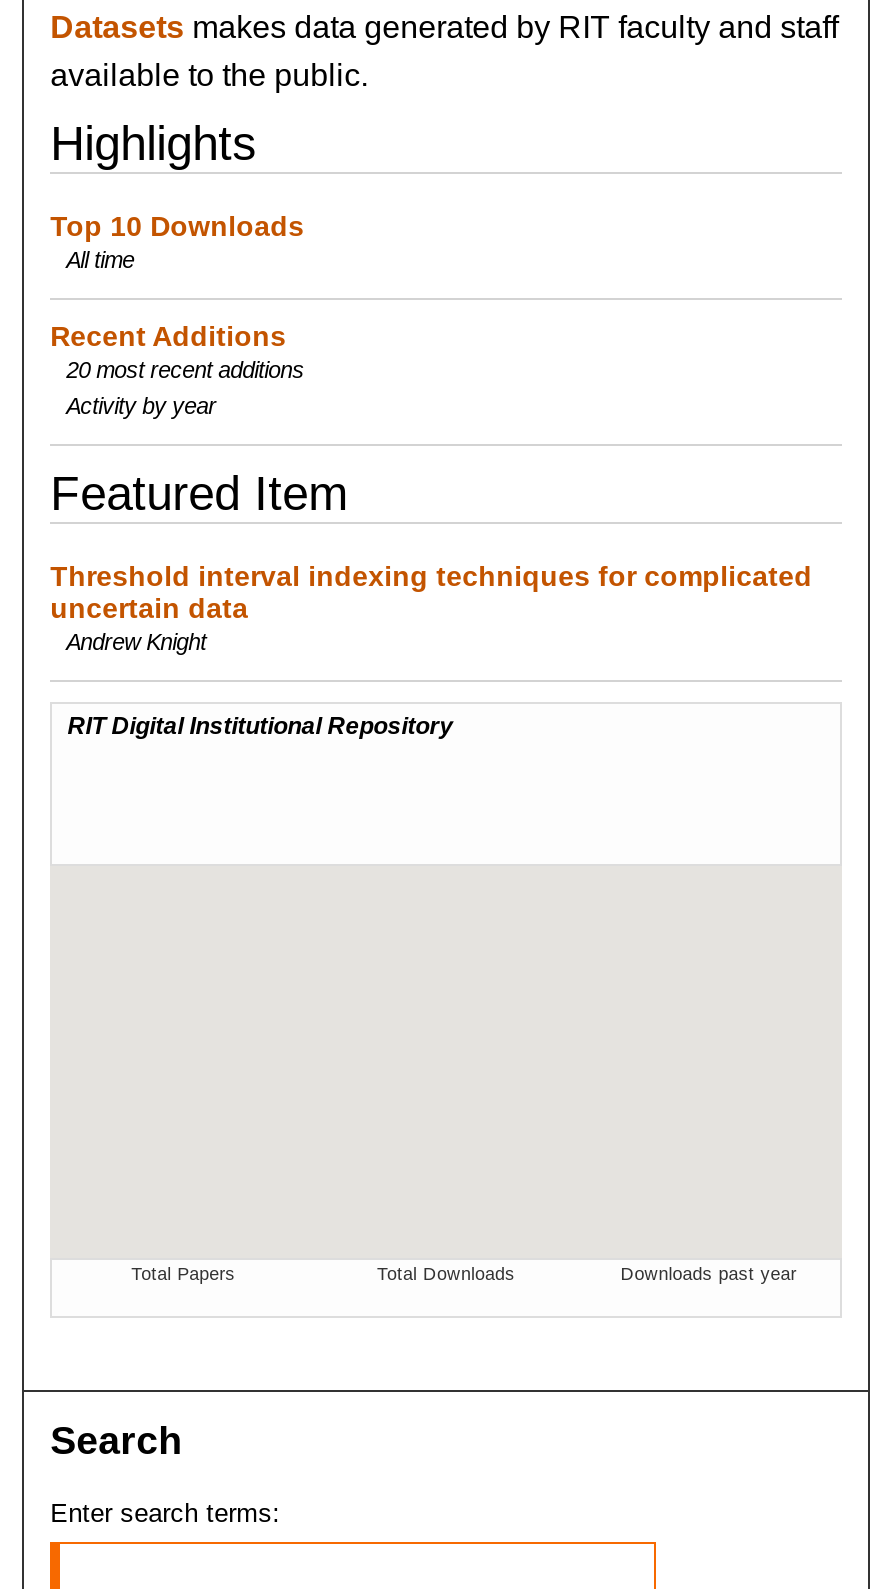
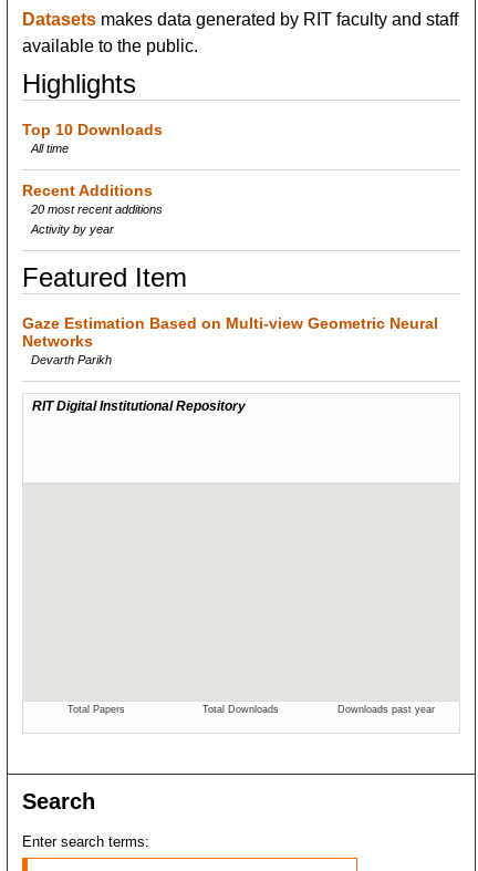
[50,560,812,654] Threshold interval indexing techniques for complicated | uncertain data | Andrew Knight -> [22,314,438,366] Gaze Estimation Based on Multi-view Geometric Neural | Networks | Devarth Parikh

